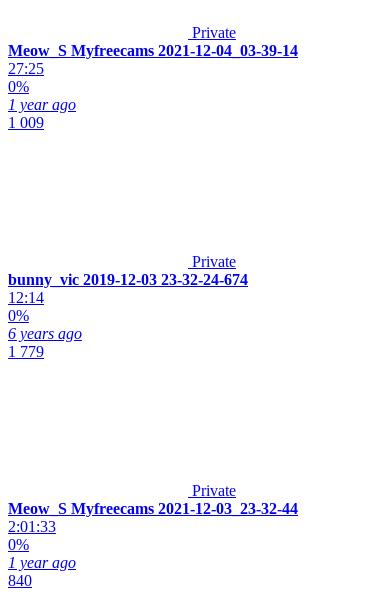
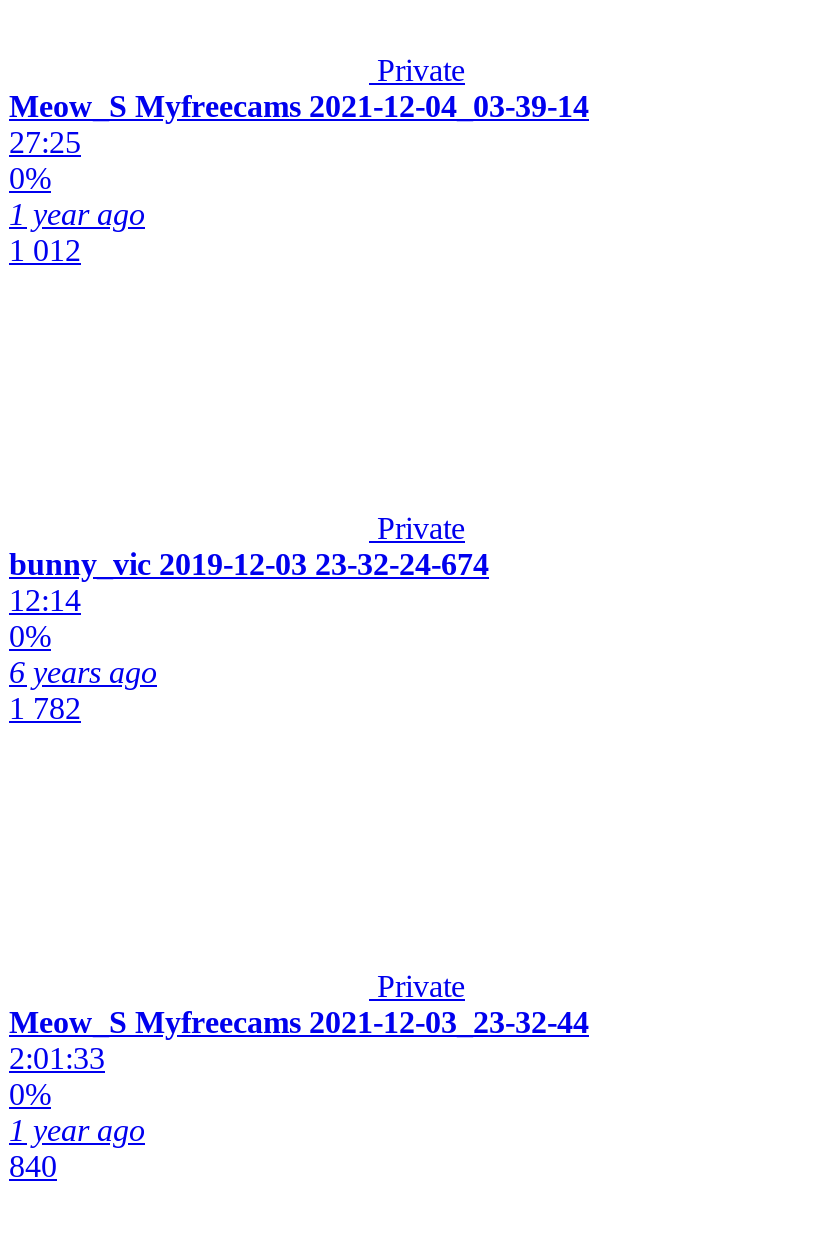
[8,114,44,131] 1 009 -> [9,233,81,267] 1 012
[8,343,44,360] 1 779 -> [9,691,81,725] 1 782

